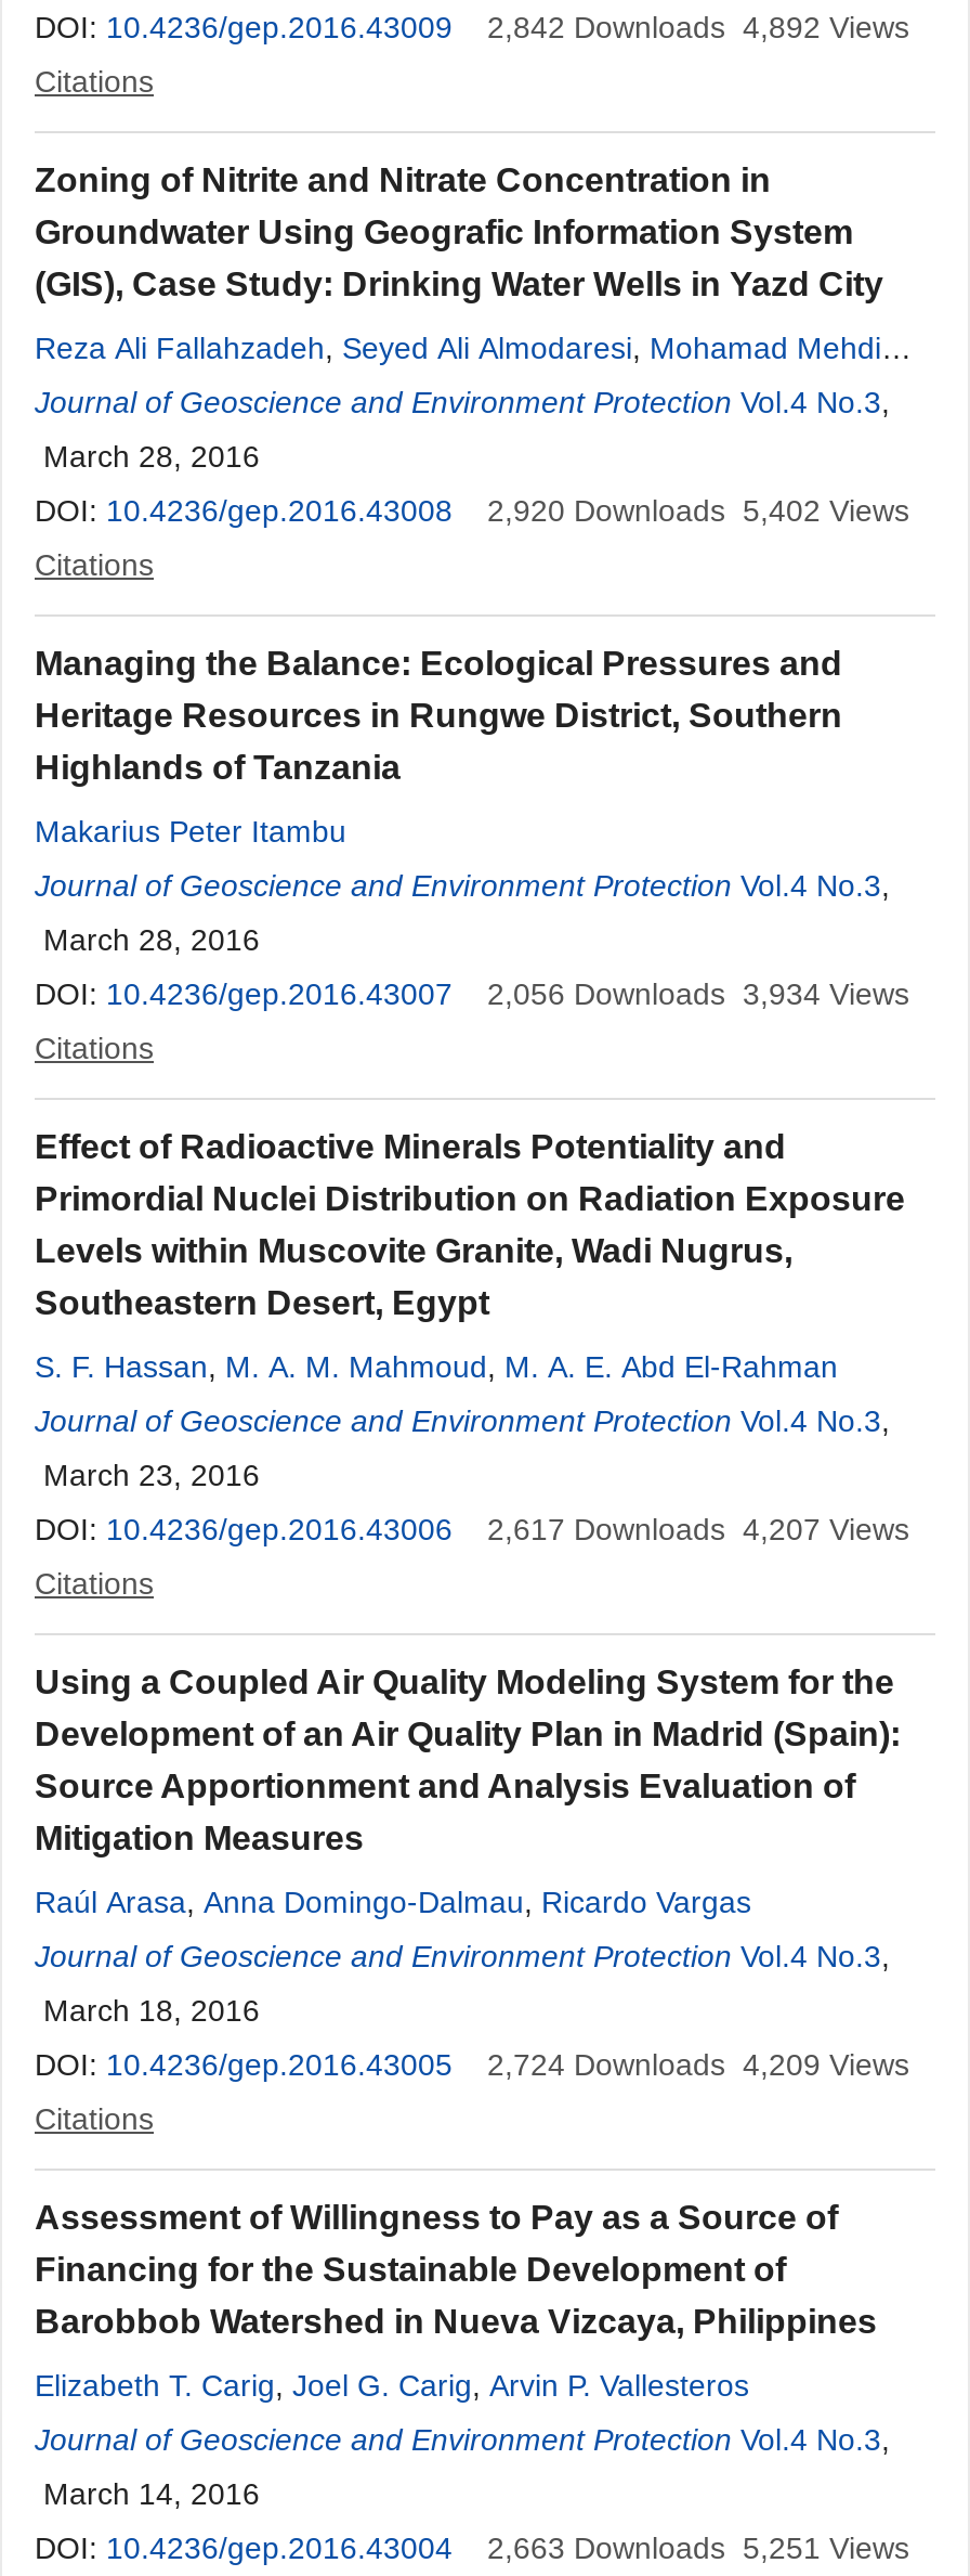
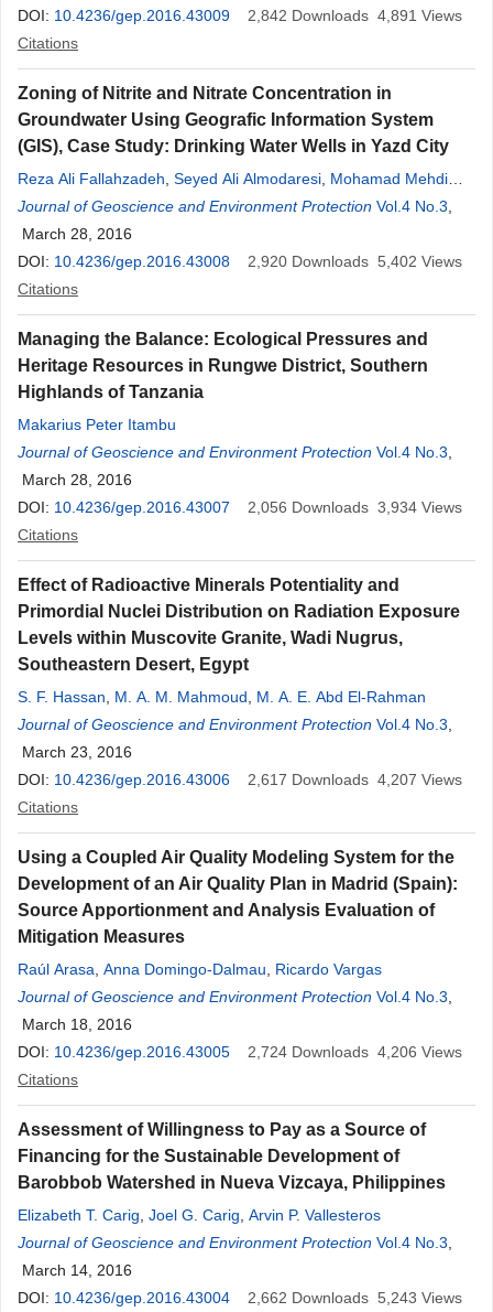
[487,10,909,44] 2,842 Downloads 4,892 Views -> [248,7,462,24] 2,842 Downloads 4,891 Views
[487,2047,909,2082] 2,724 Downloads 4,209 Views -> [248,1043,462,1061] 2,724 Downloads 4,206 Views
[487,2530,909,2565] 2,663 Downloads 5,251 Views -> [248,1289,462,1306] 2,662 Downloads 5,243 Views

